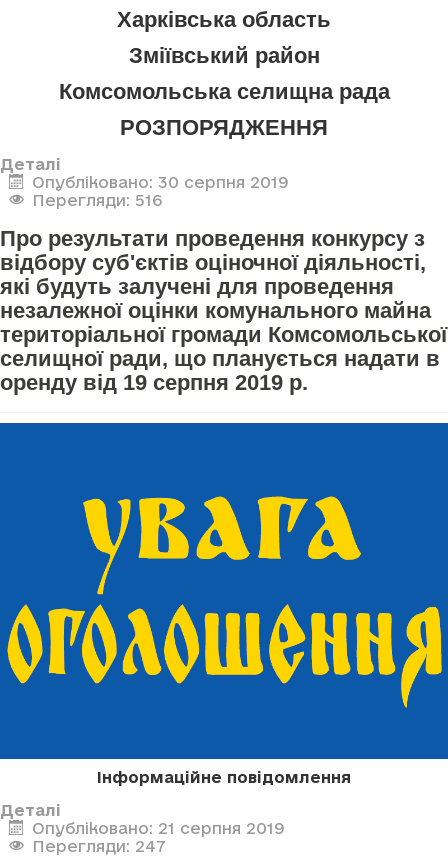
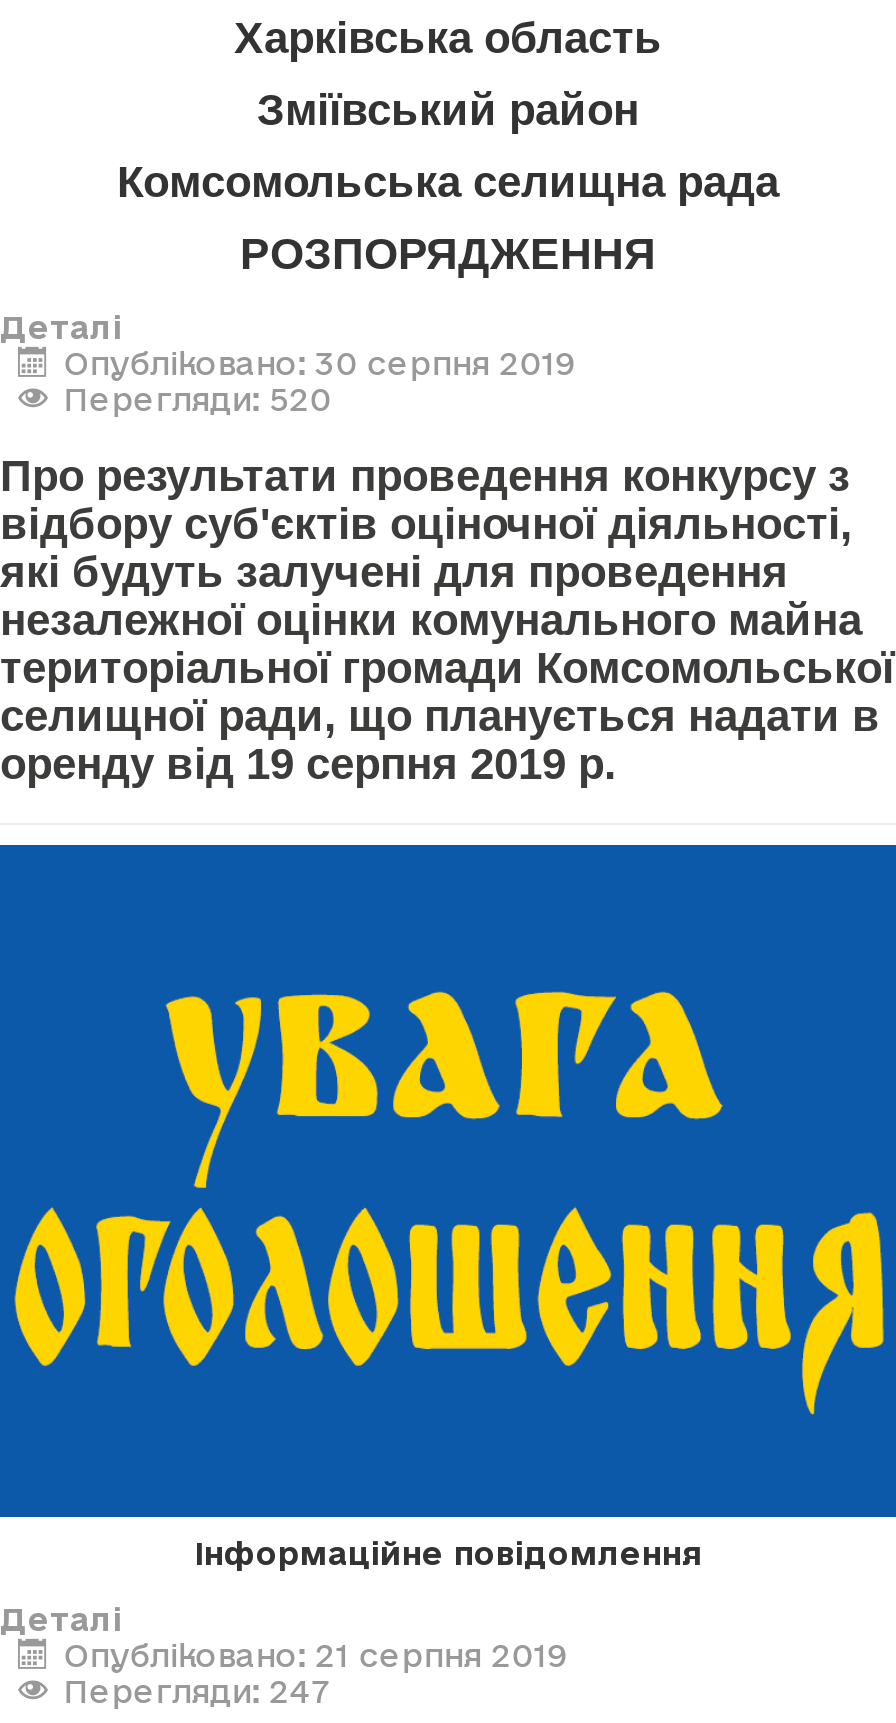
[32,191,162,209] Перегляди: 516 -> [64,381,332,417] Перегляди: 520

